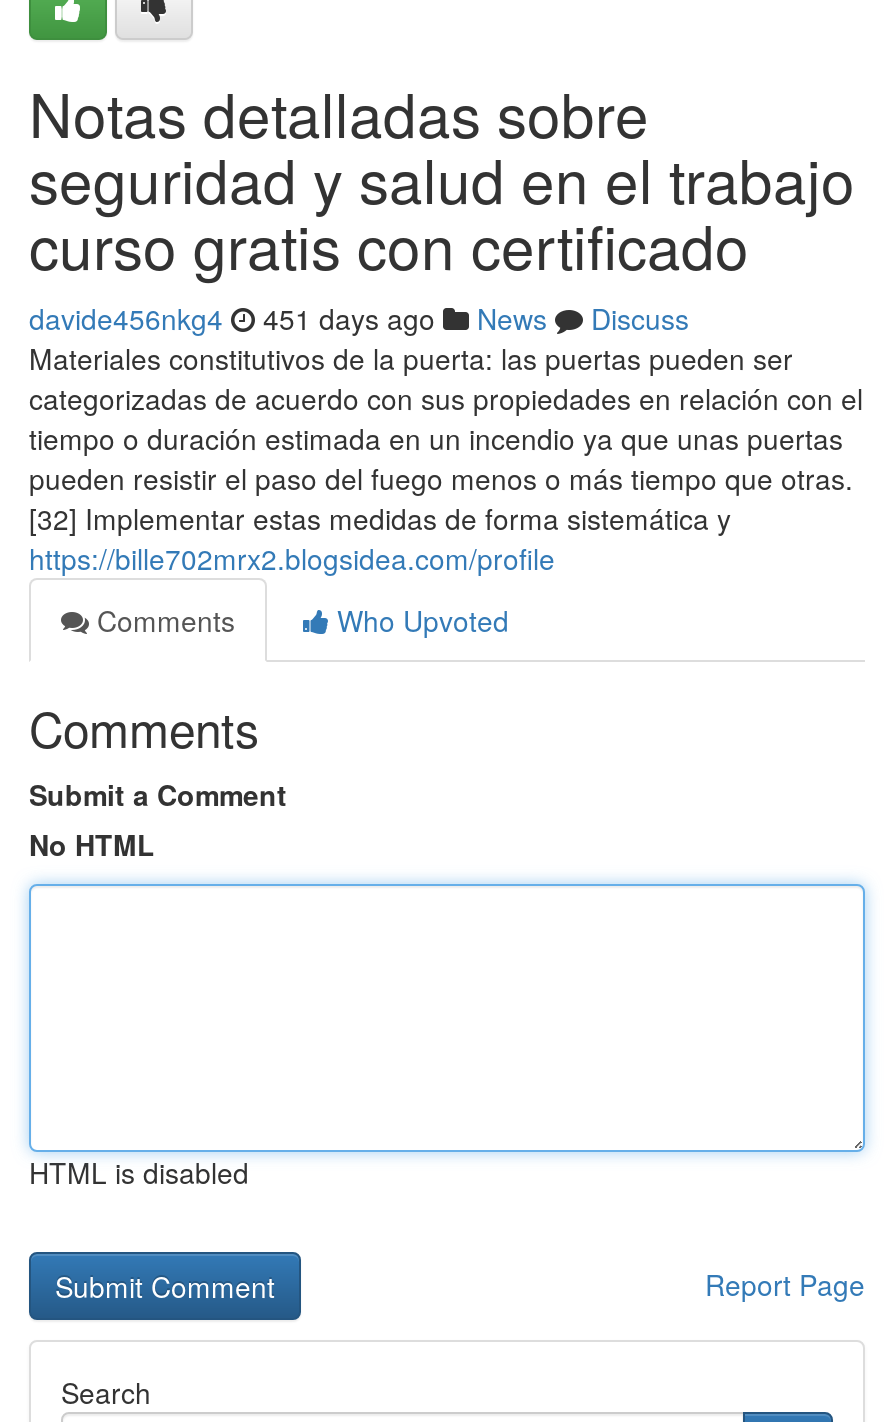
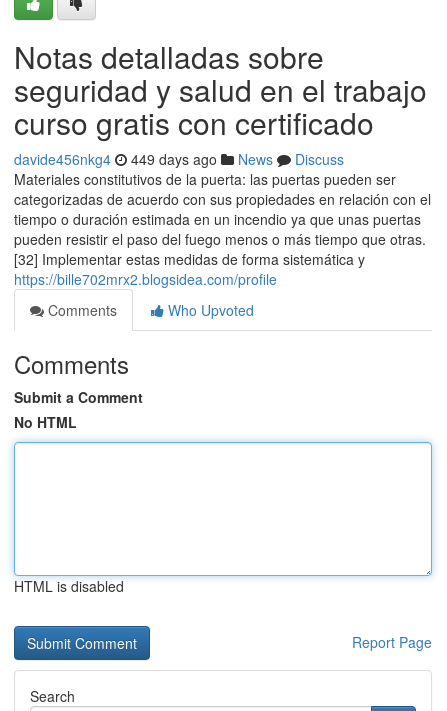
[29,298,689,338] davide456nkg4 451 days ago News Discuss -> [14,149,344,169] davide456nkg4 449 days ago News Discuss

